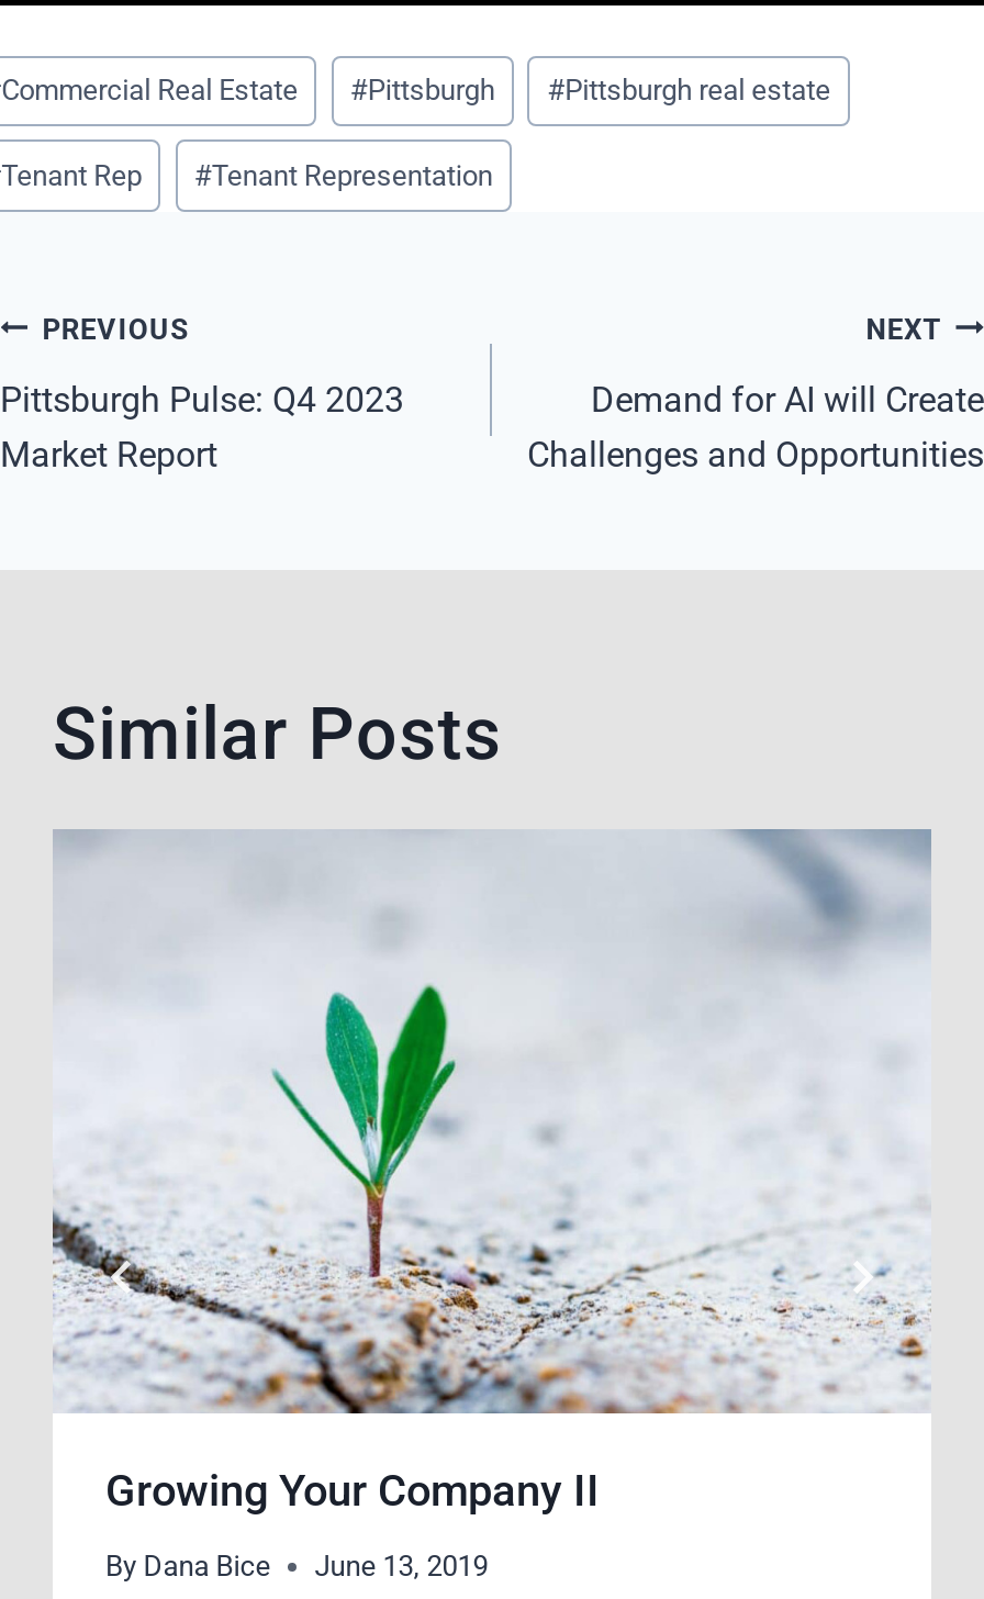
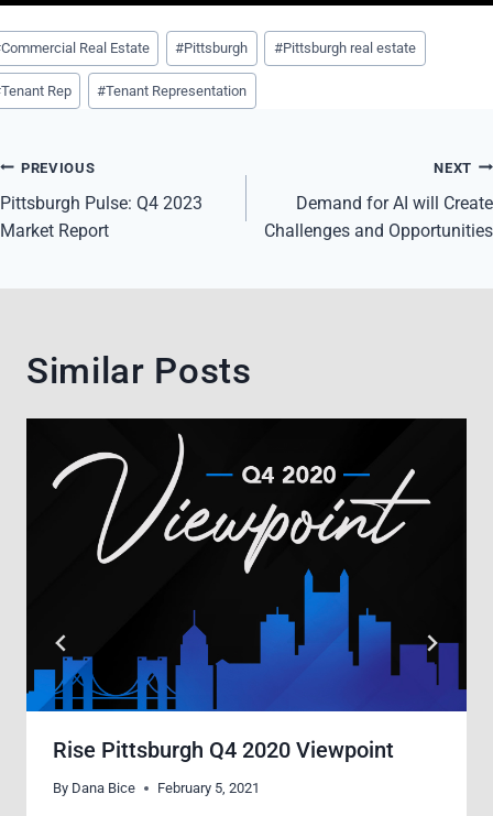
[53,829,931,1517] [image] | Growing Your Company II -> [25,417,468,763] [image] | Rise Pittsburgh Q4 2020 Viewpoint
[105,1550,488,1583] By Dana Bice June 13, 2019 -> [53,780,260,796] By Dana Bice February 5, 2021

